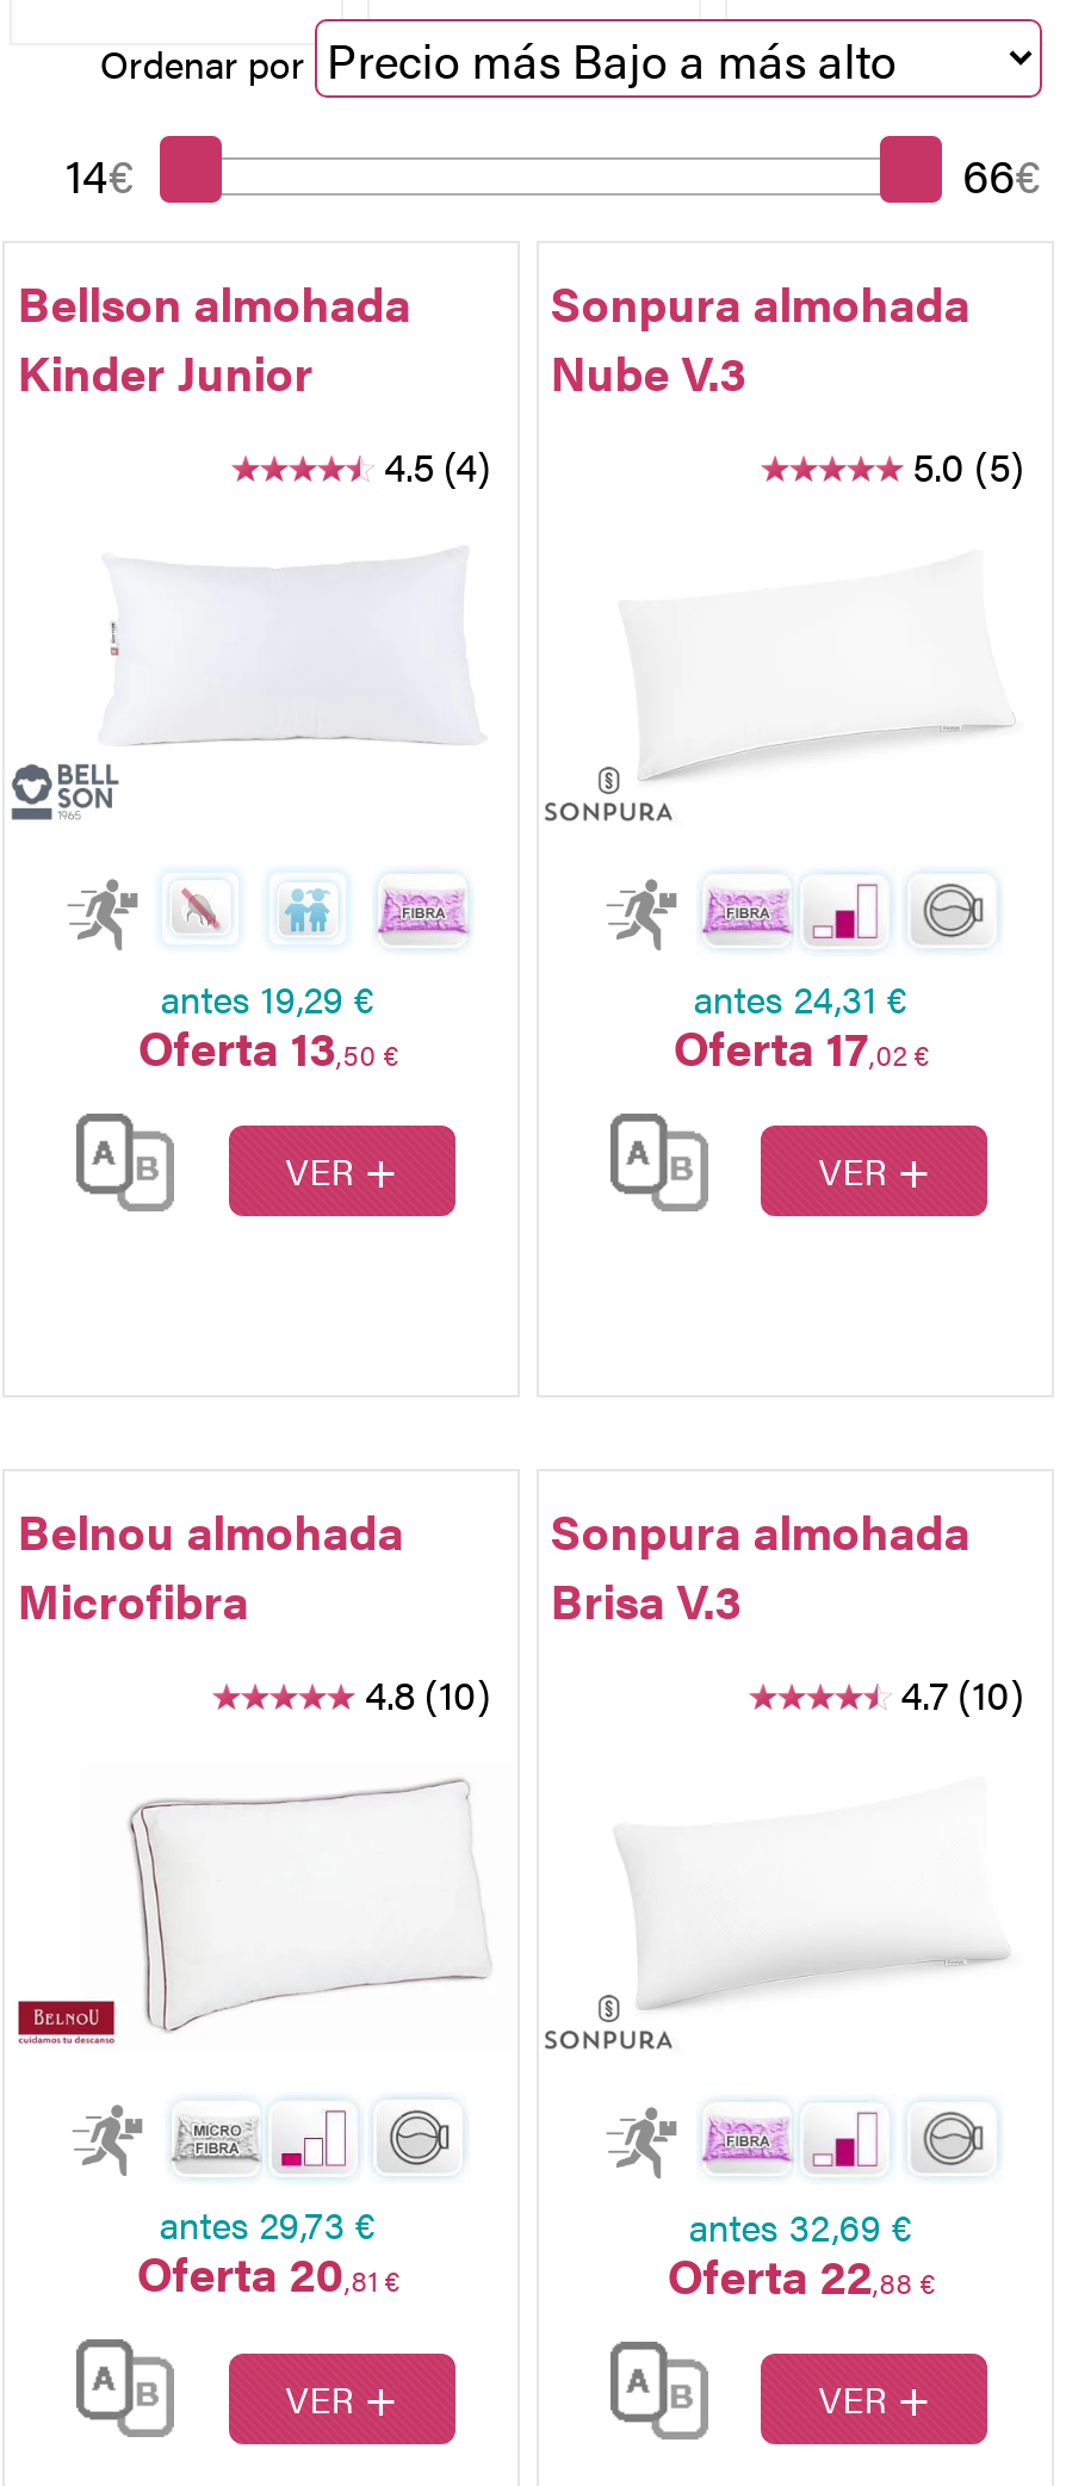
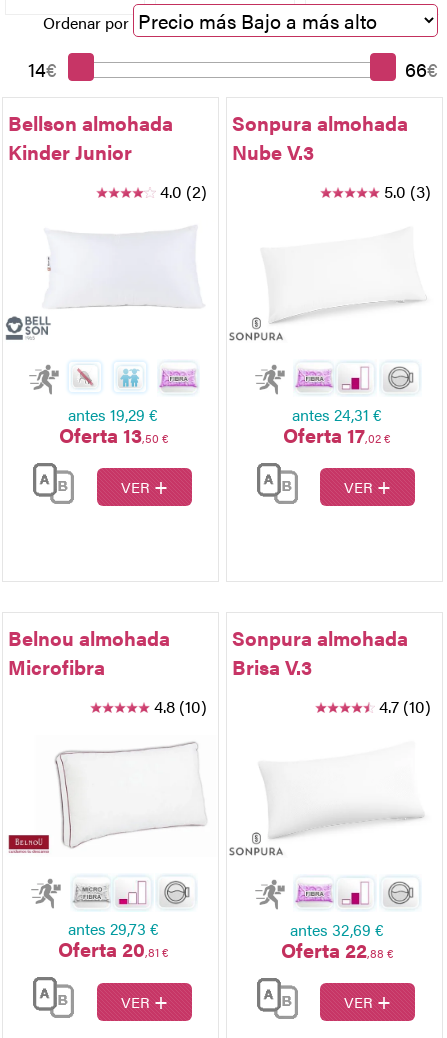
[384,437,491,494] 4.5 (4) -> [160,179,207,203] 4.0 (2)
[912,437,1025,494] 5.0 (5) -> [384,179,431,203] 5.0 (3)

